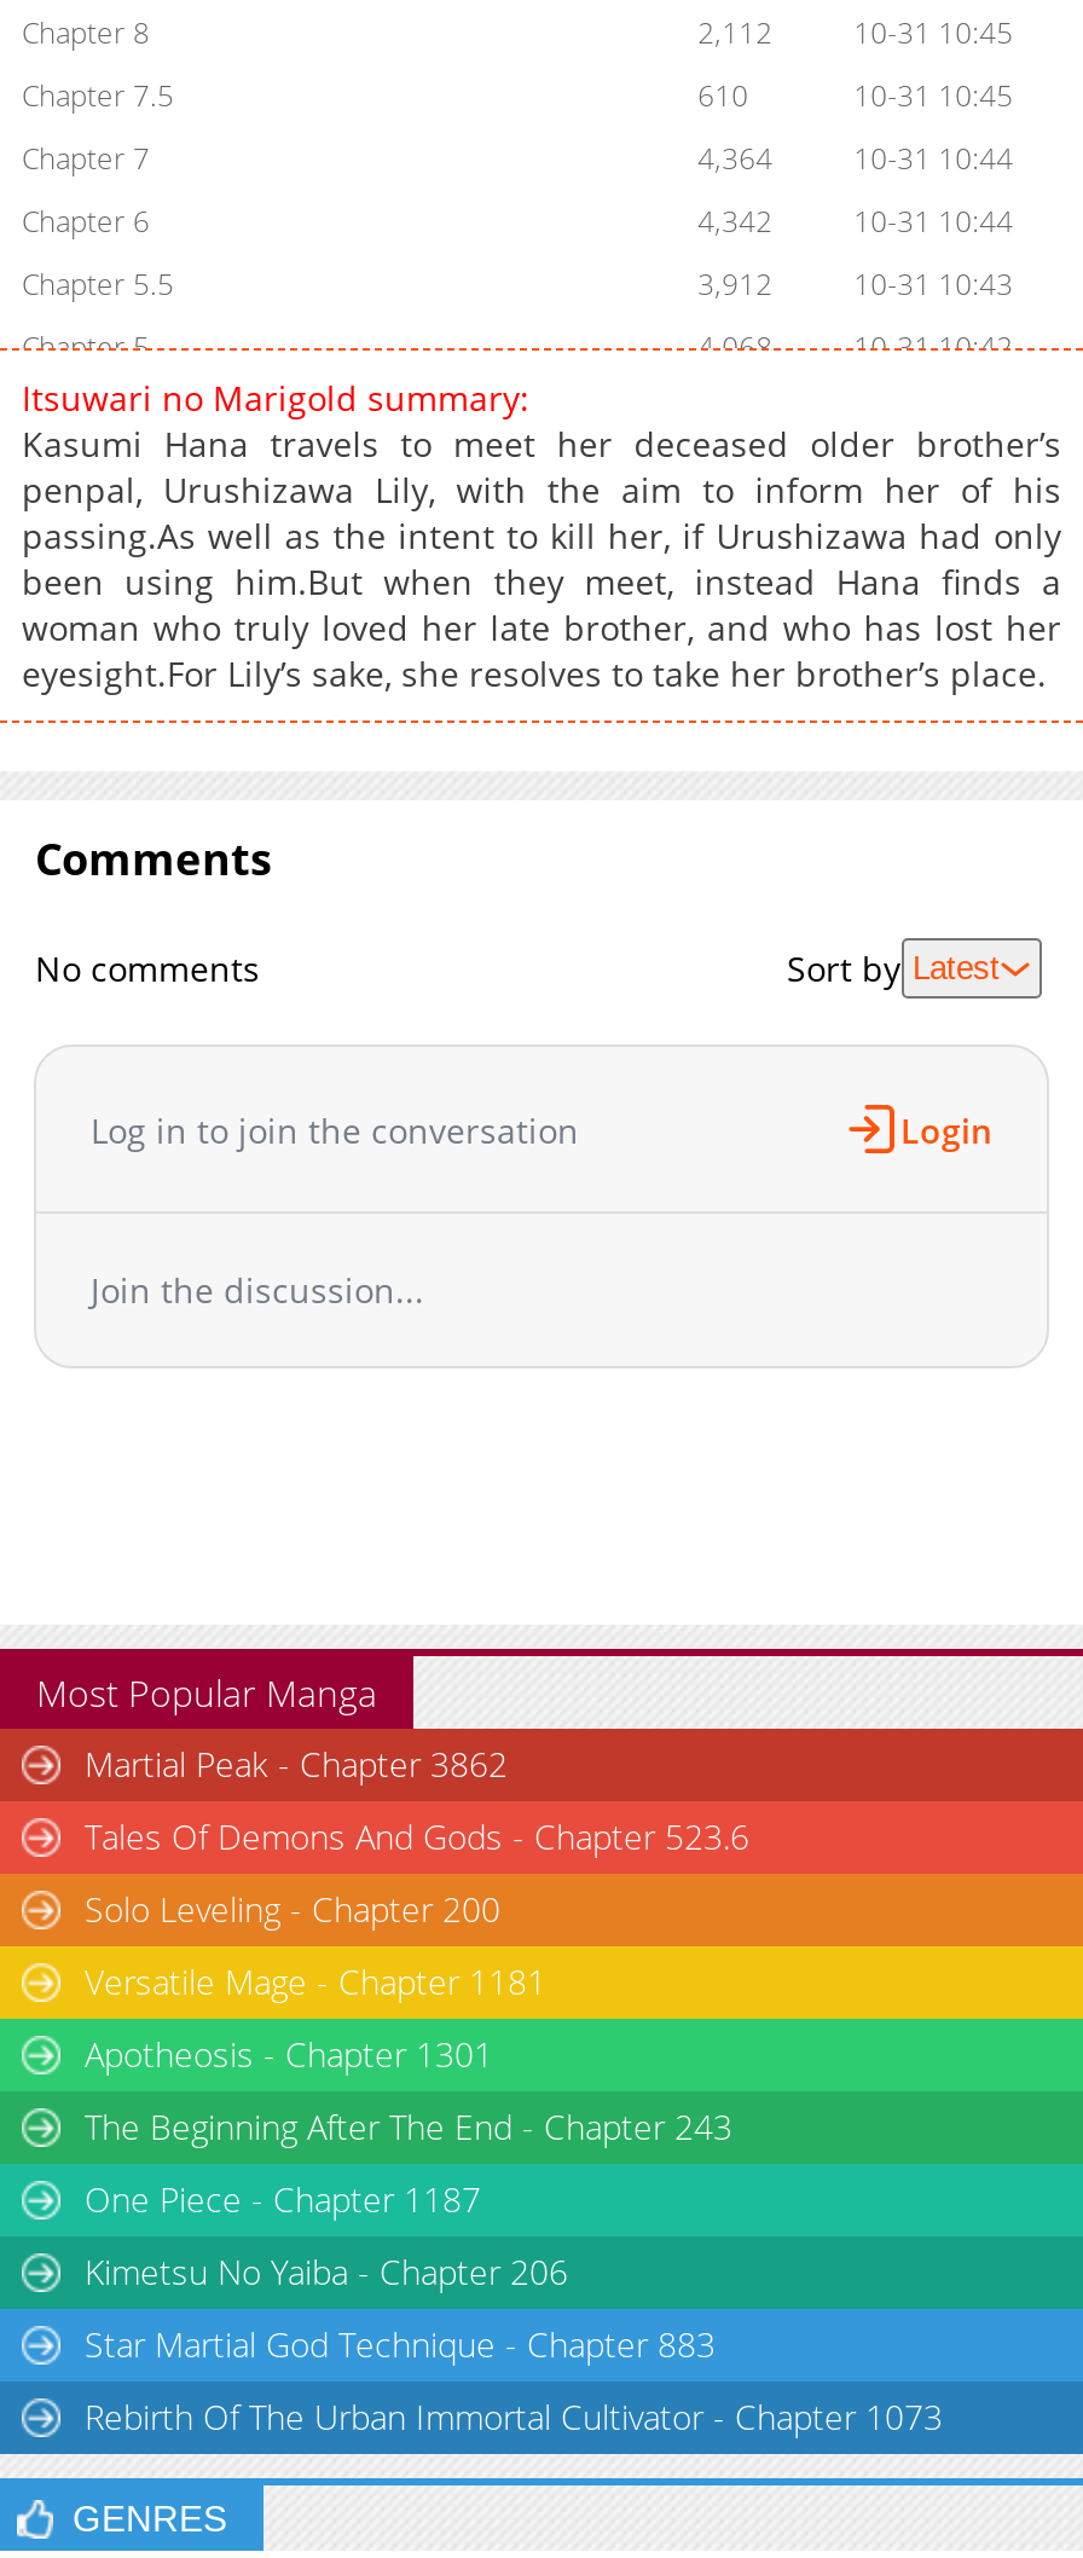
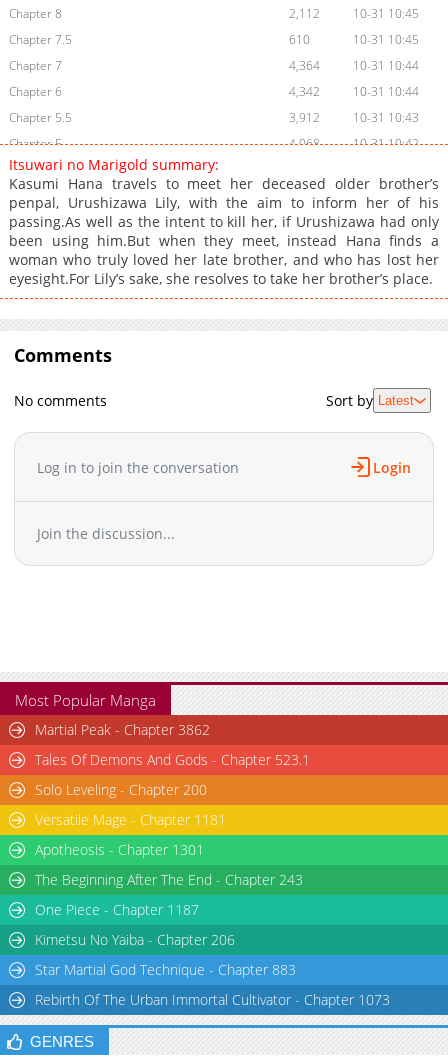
[85,1814,749,1860] Tales Of Demons And Gods - Chapter 523.6 -> [35,750,310,769] Tales Of Demons And Gods - Chapter 523.1

